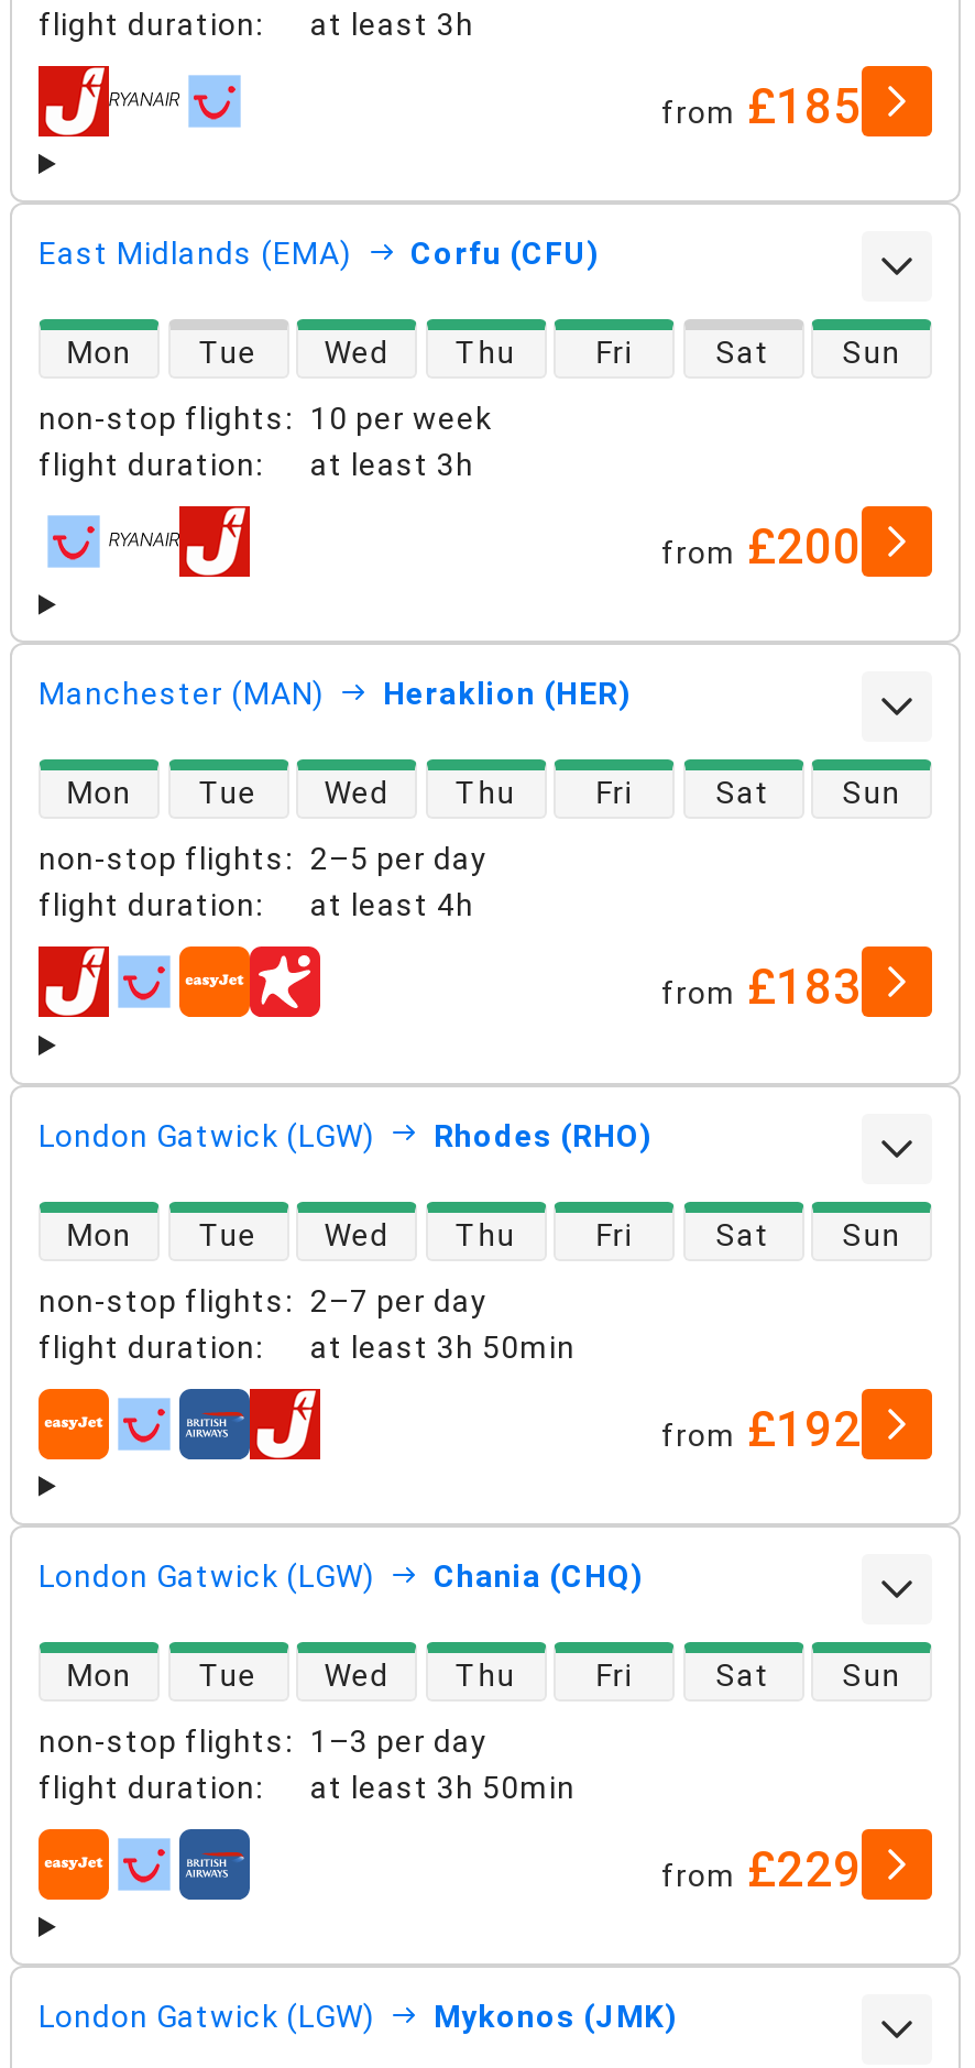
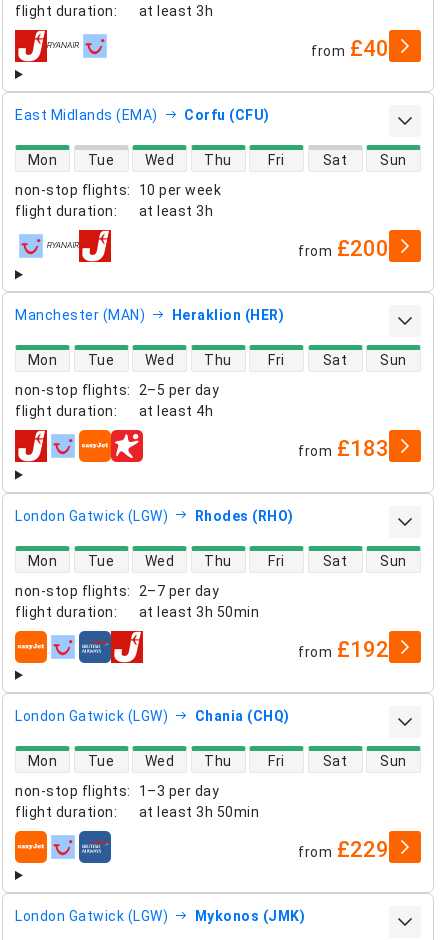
[661,79,862,134] from £185 -> [311,36,389,61] from £40

